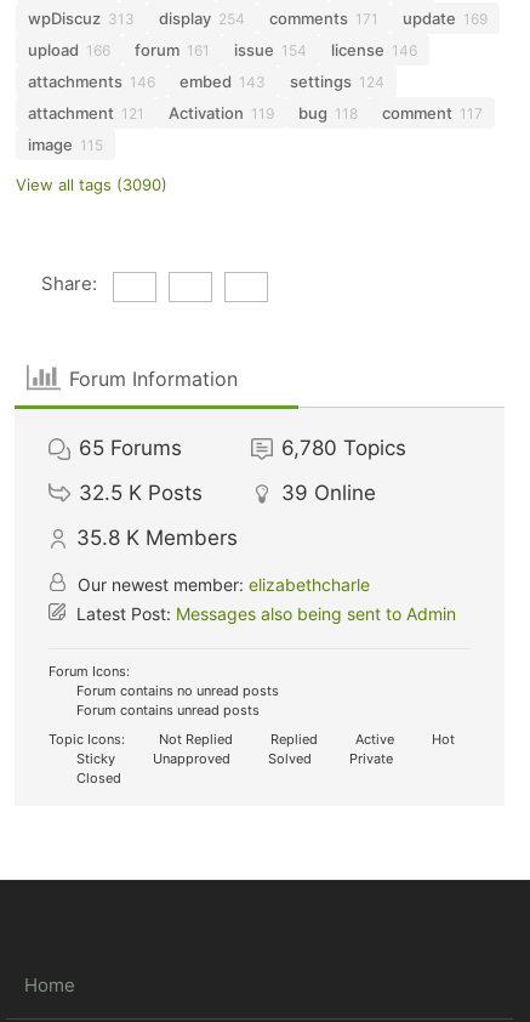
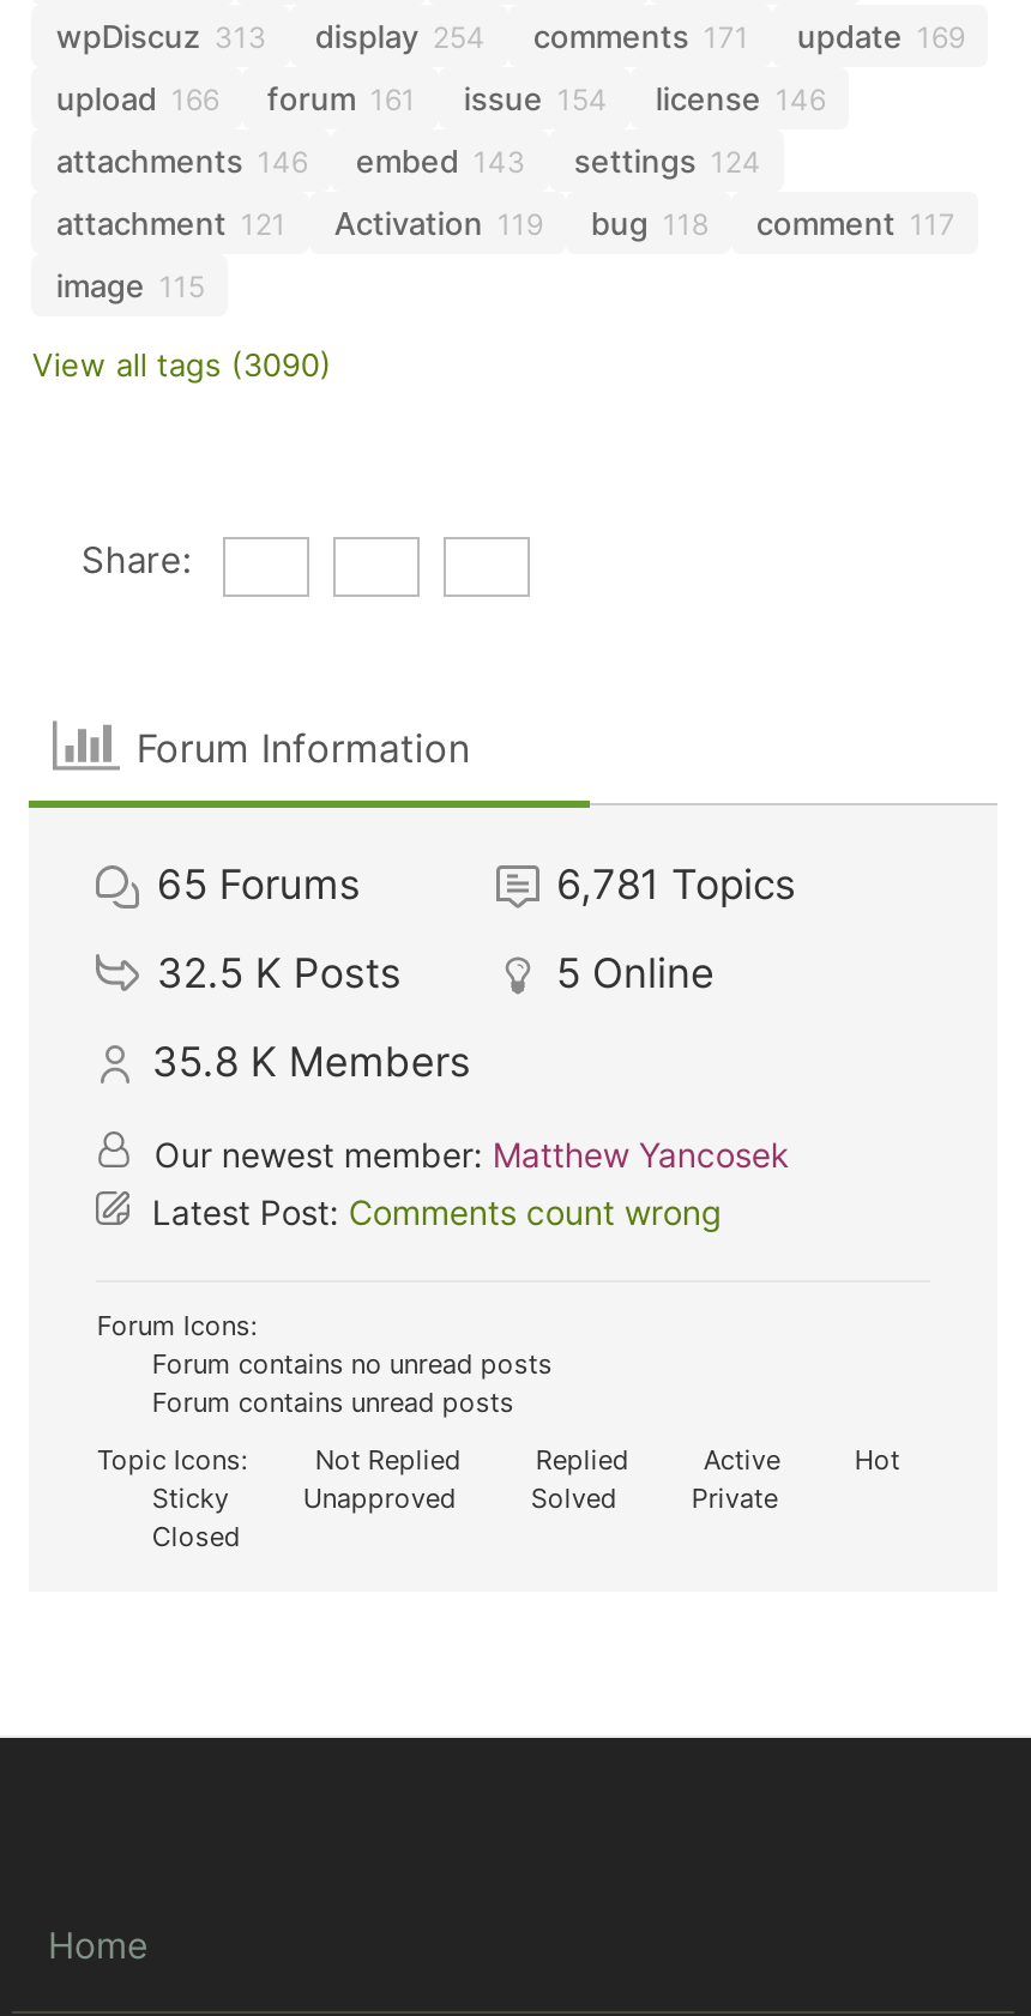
[281,436,406,460] 6,780 Topics -> [556,861,796,909] 6,781 Topics
[281,481,376,505] 39 Online -> [556,949,715,997] 5 Online
[72,574,457,624] Our newest member: elizabethcharle | Latest Post: Messages also being sent to Admin -> [142,1134,790,1232] Our newest member: Matthew Yancosek | Latest Post: Comments count wrong

